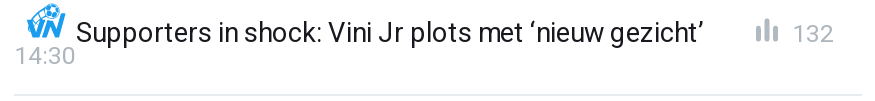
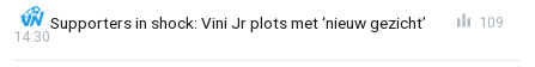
[786,17,834,47] 132 -> [475,14,504,32] 109

